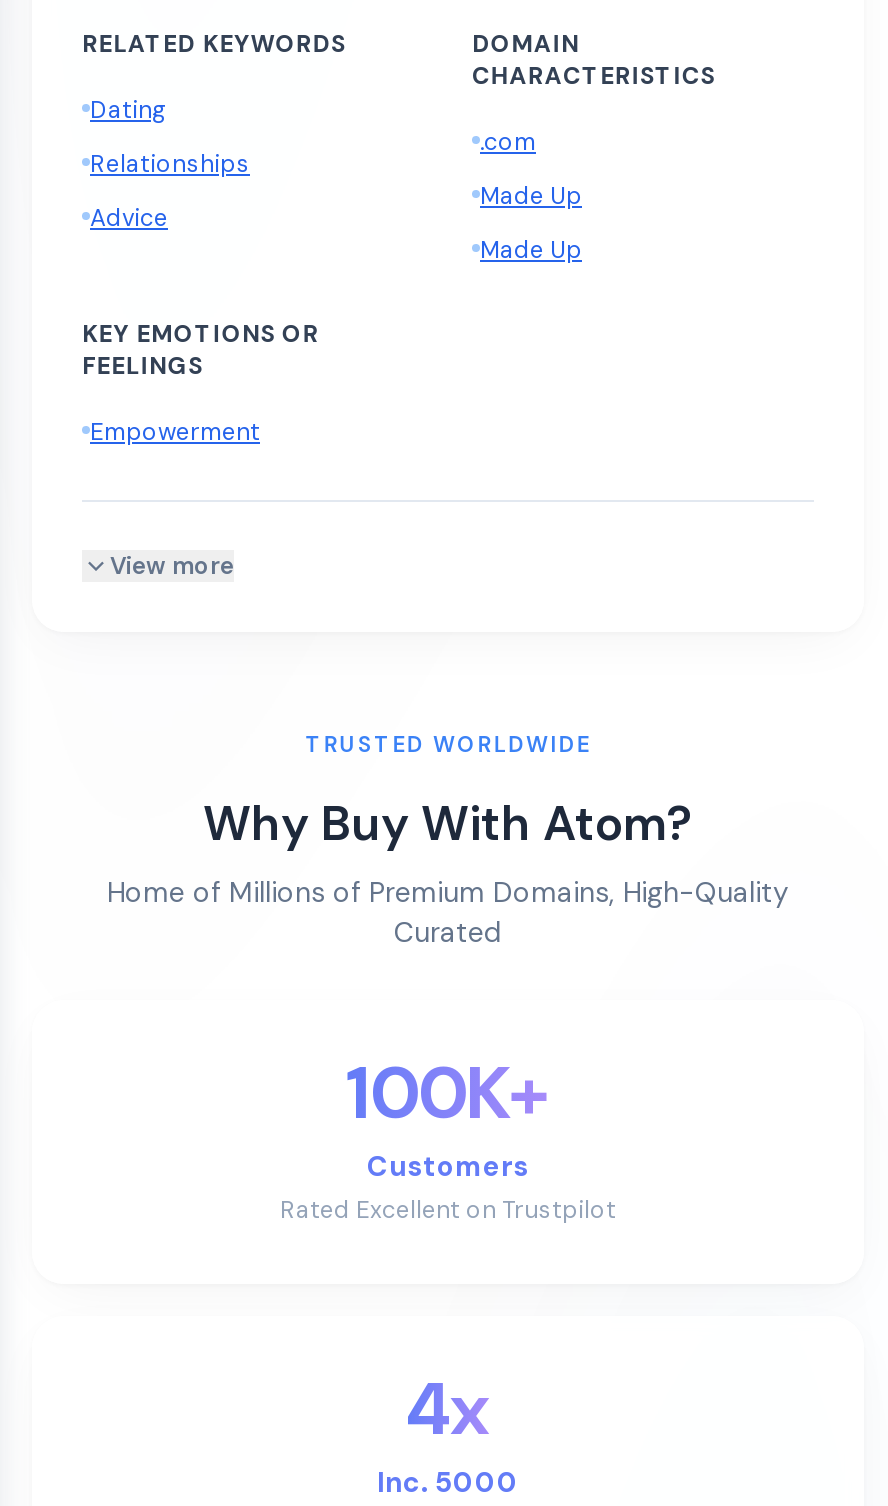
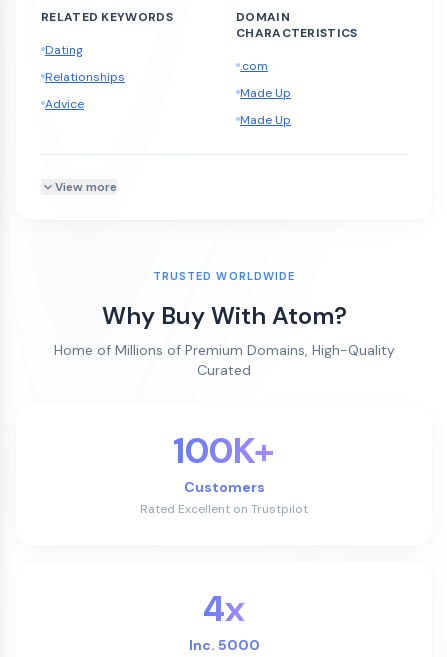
[82,318,319,448] KEY EMOTIONS OR | FEELINGS | Empowerment -> none

